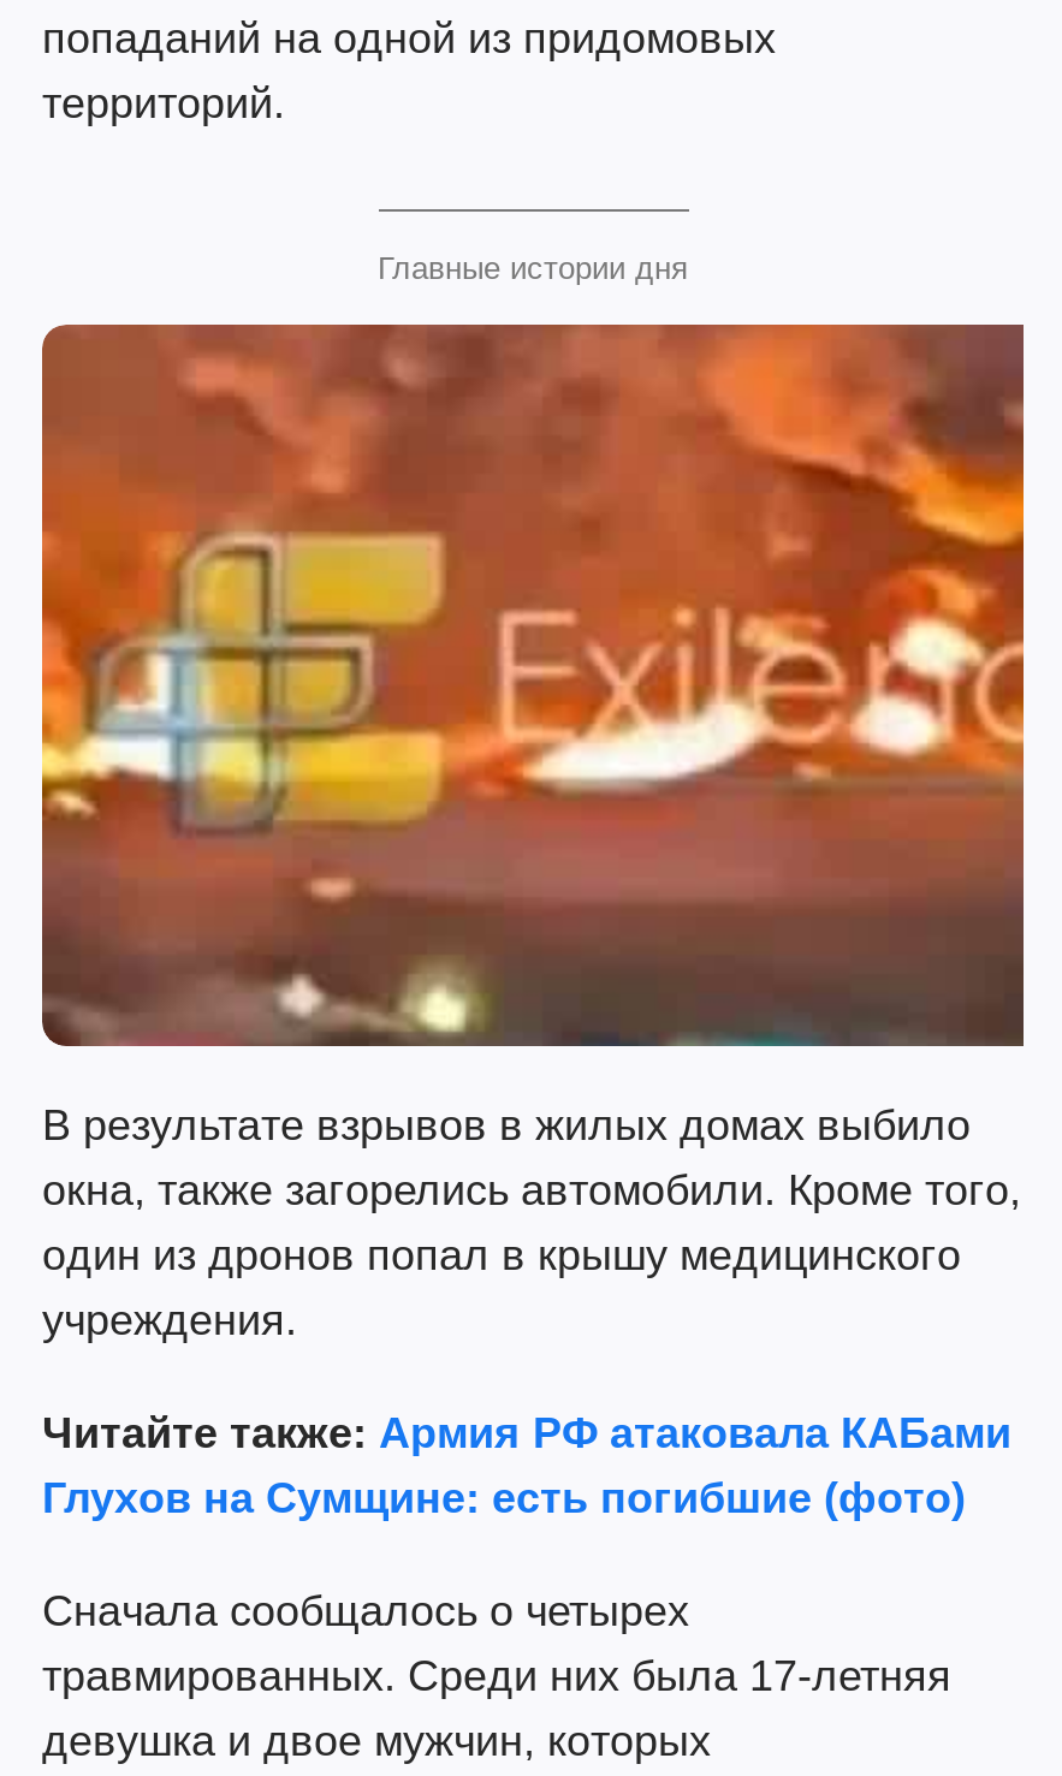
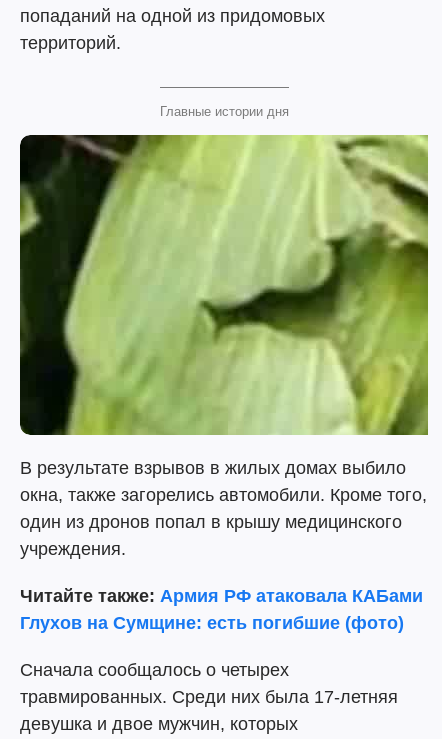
[40,322,1026,1049] [image] -> [19,134,429,436] [image]

